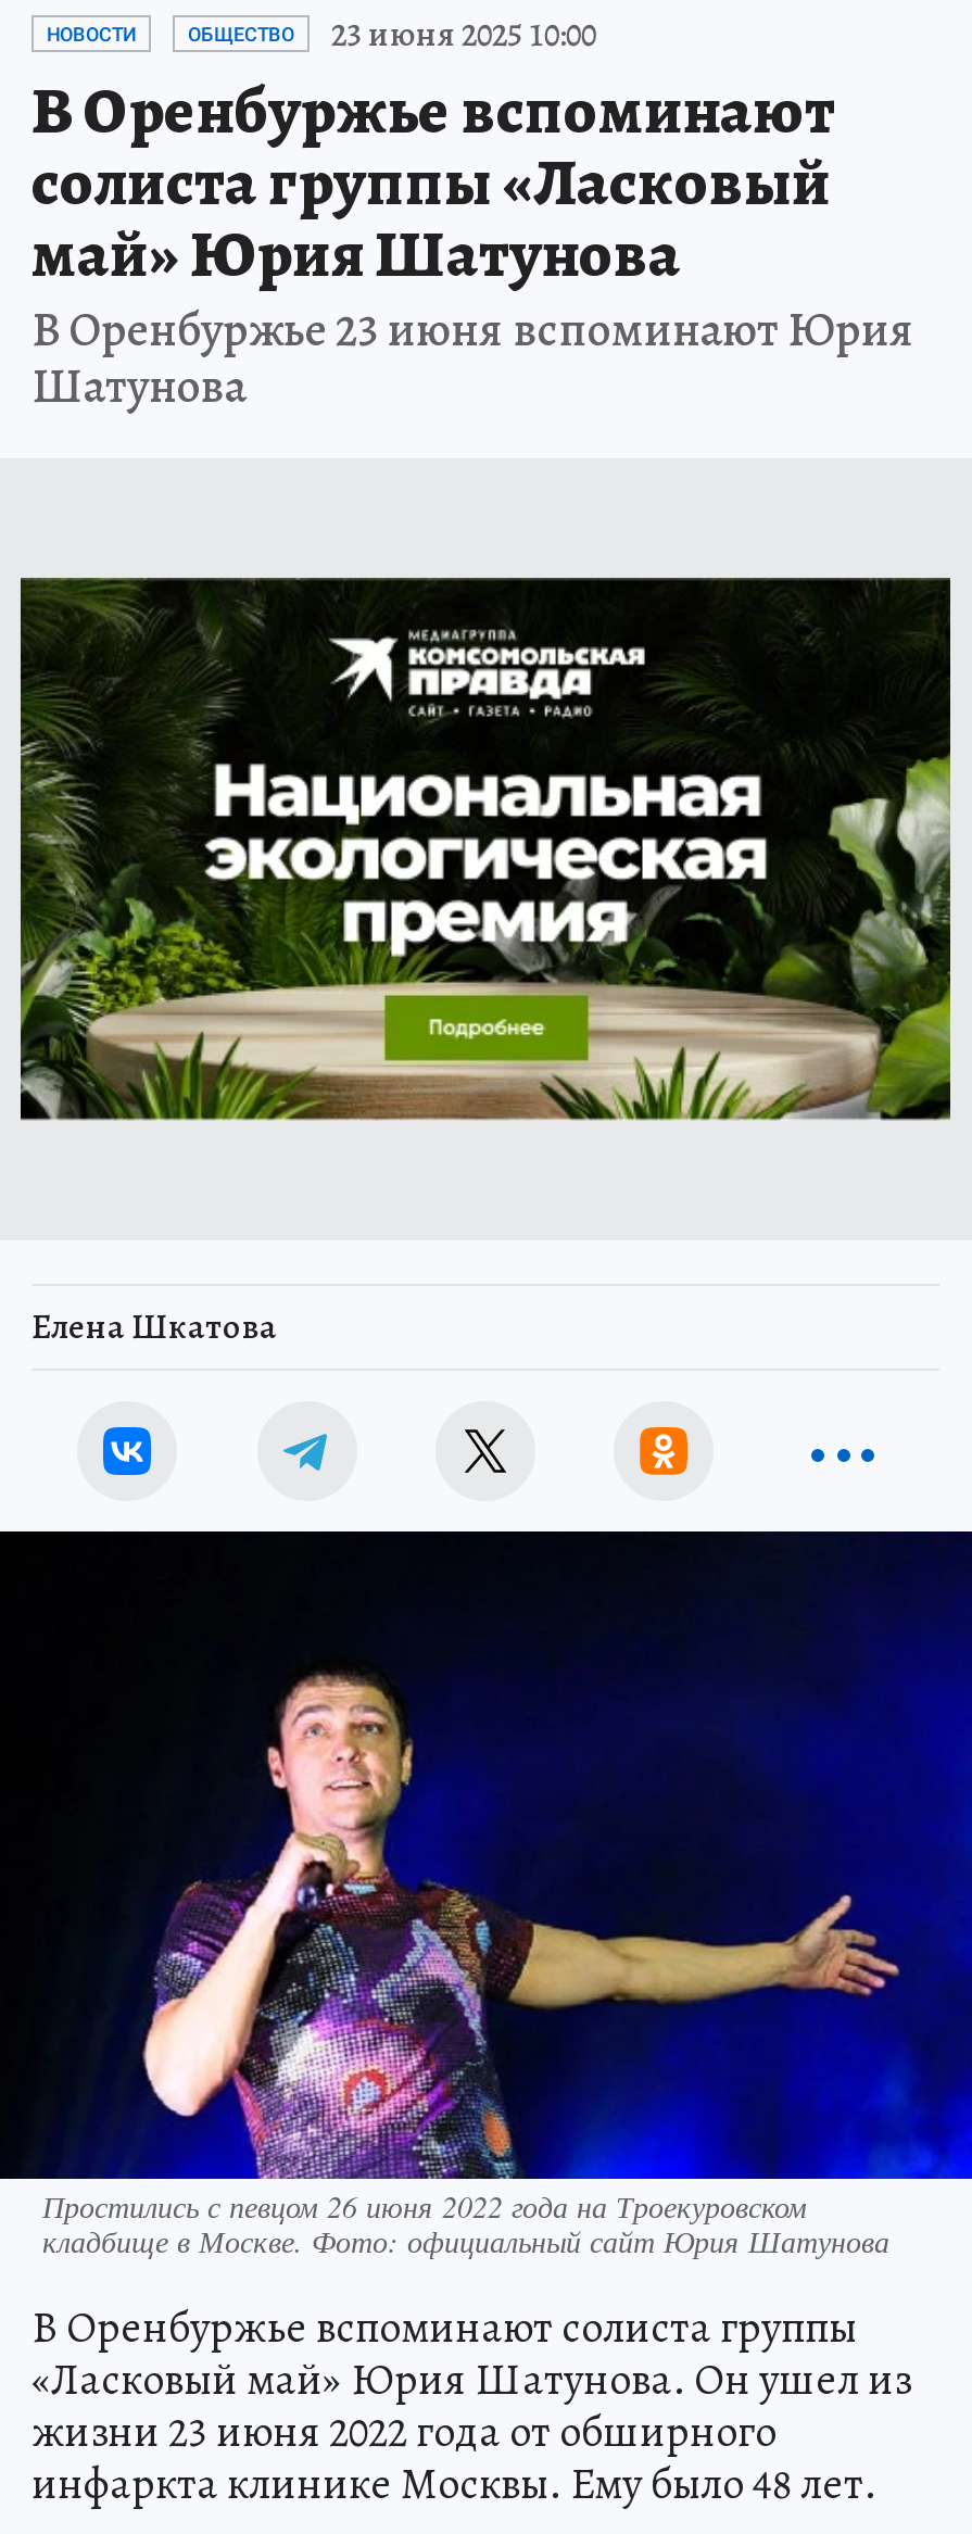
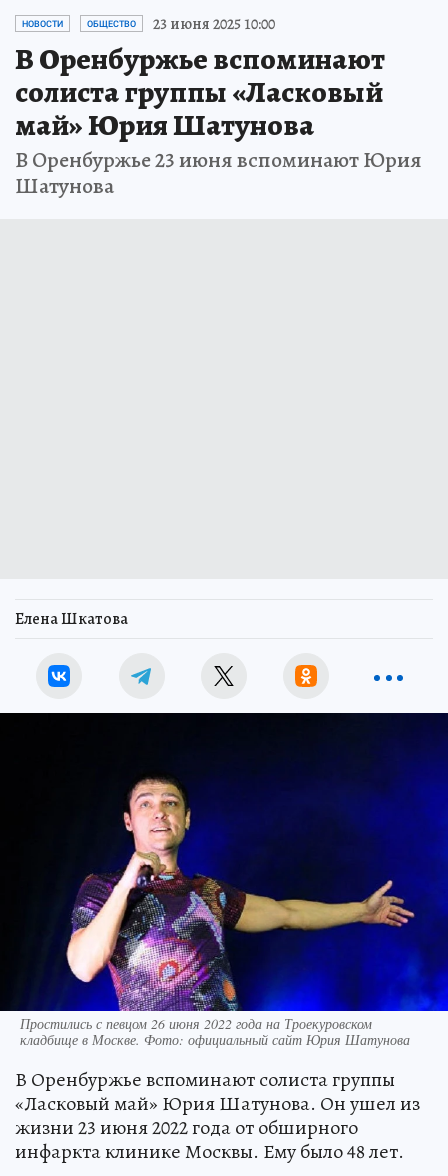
[18,576,952,1123] [image] -> none

